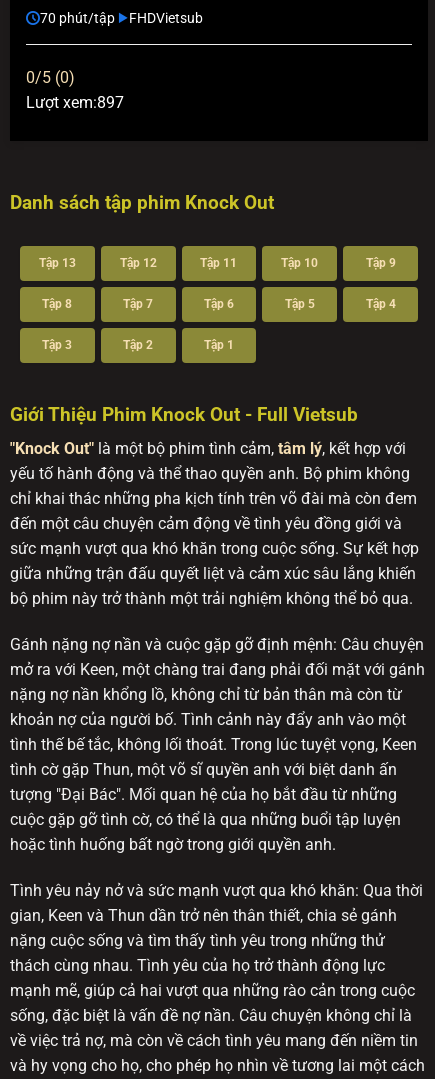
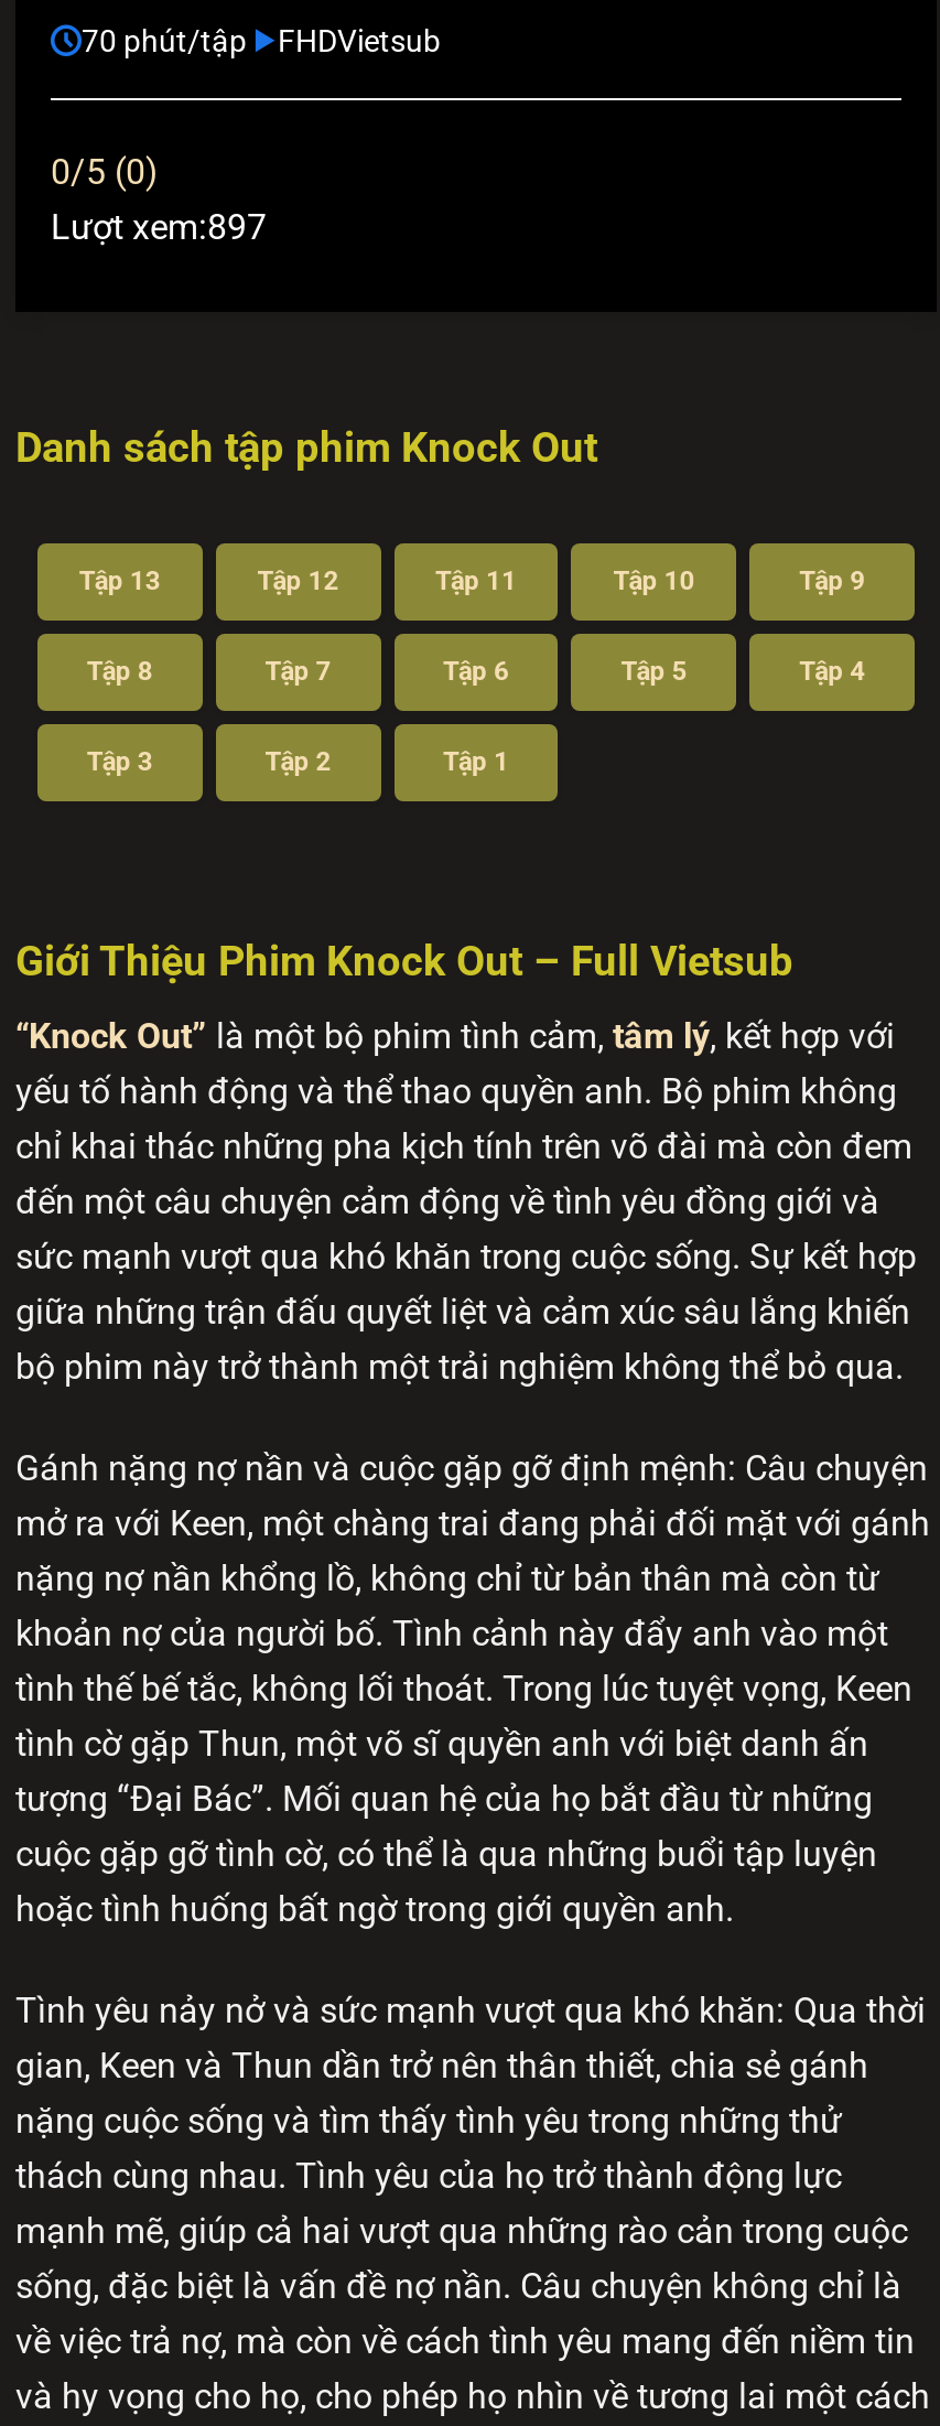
[10,403,358,426] Giới Thiệu Phim Knock Out - Full Vietsub -> [15,935,793,986] Giới Thiệu Phim Knock Out – Full Vietsub
[10,439,406,458] "Knock Out" là một bộ phim tình cảm, tâm lý, kết hợp với -> [15,1016,895,1057] “Knock Out” là một bộ phim tình cảm, tâm lý, kết hợp với
[10,785,397,804] tượng "Đại Bác". Mối quan hệ của họ bắt đầu từ những -> [15,1778,873,1820] tượng “Đại Bác”. Mối quan hệ của họ bắt đầu từ những

